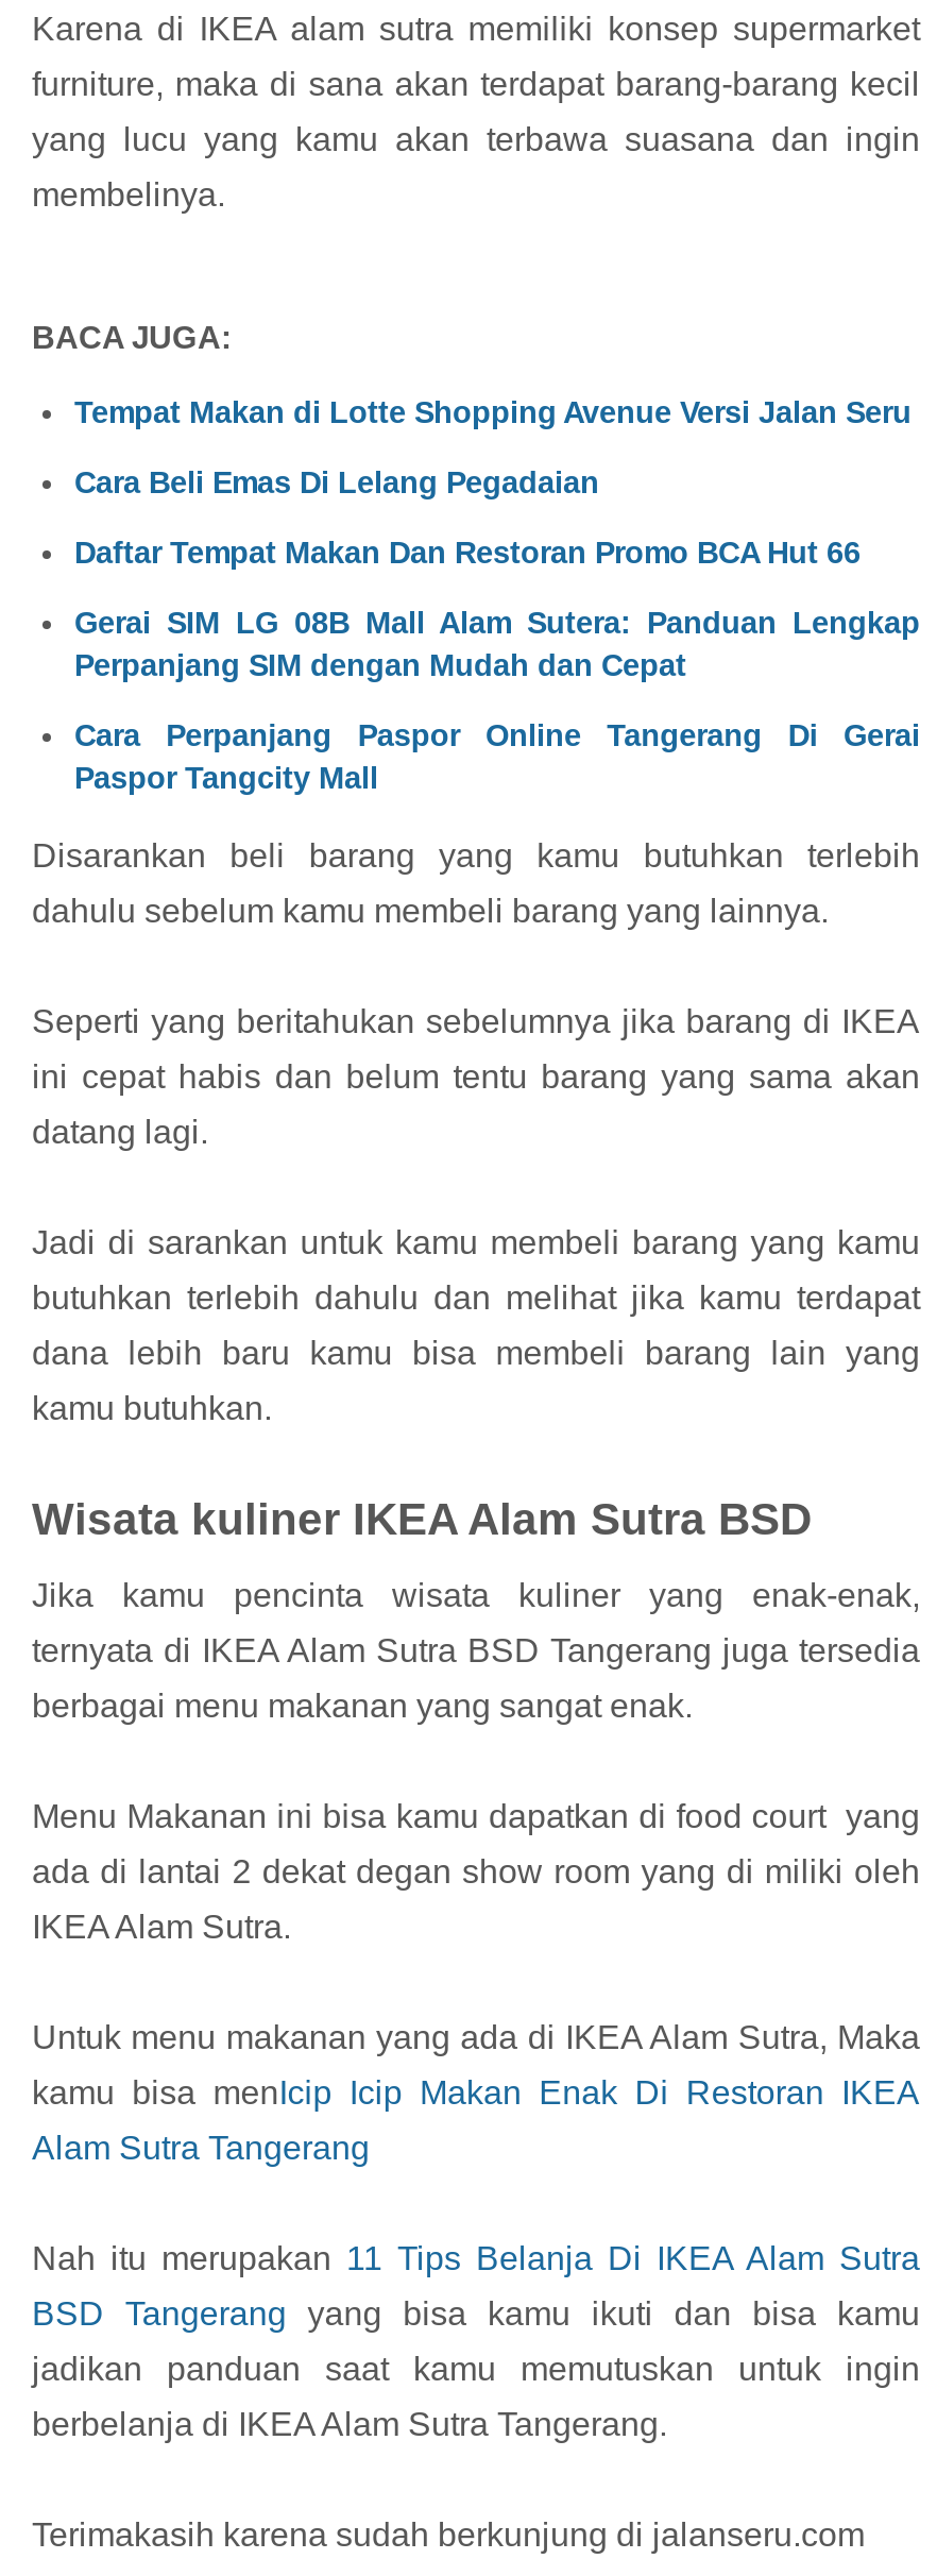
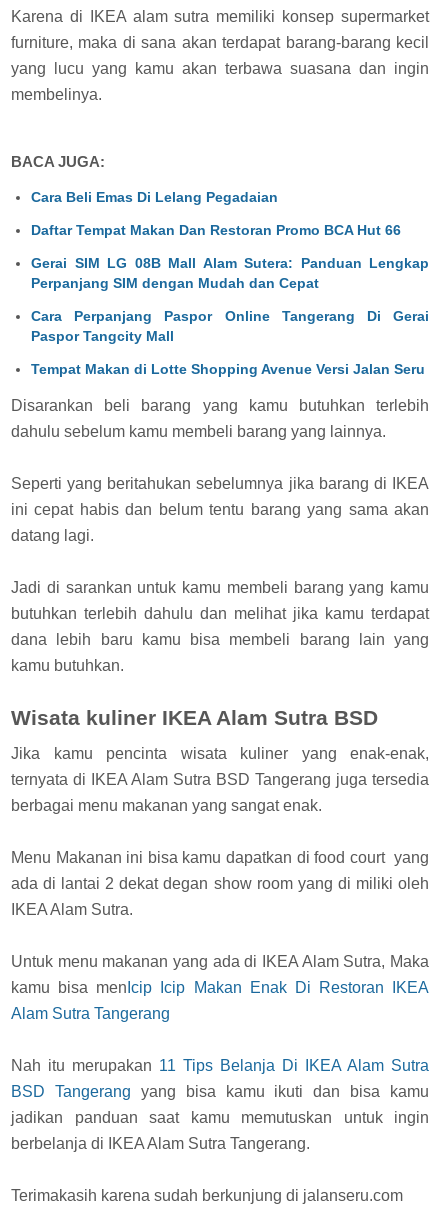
moved [74,396,912,430] -> [31,361,425,377]: Tempat Makan di Lotte Shopping Avenue Versi Jalan Seru
moved [74,466,920,794] -> [31,189,429,344]: Cara Beli Emas Di Lelang Pegadaian | Daftar Tempat Makan Dan Restoran Promo BCA Hut 66 | Gerai SIM LG 08B Mall Alam Sutera: Panduan Lengkap | Perpanjang SIM dengan Mudah dan Cepat | Cara Perpanjang Paspor Online Tangerang Di Gerai | Paspor Tangcity Mall

